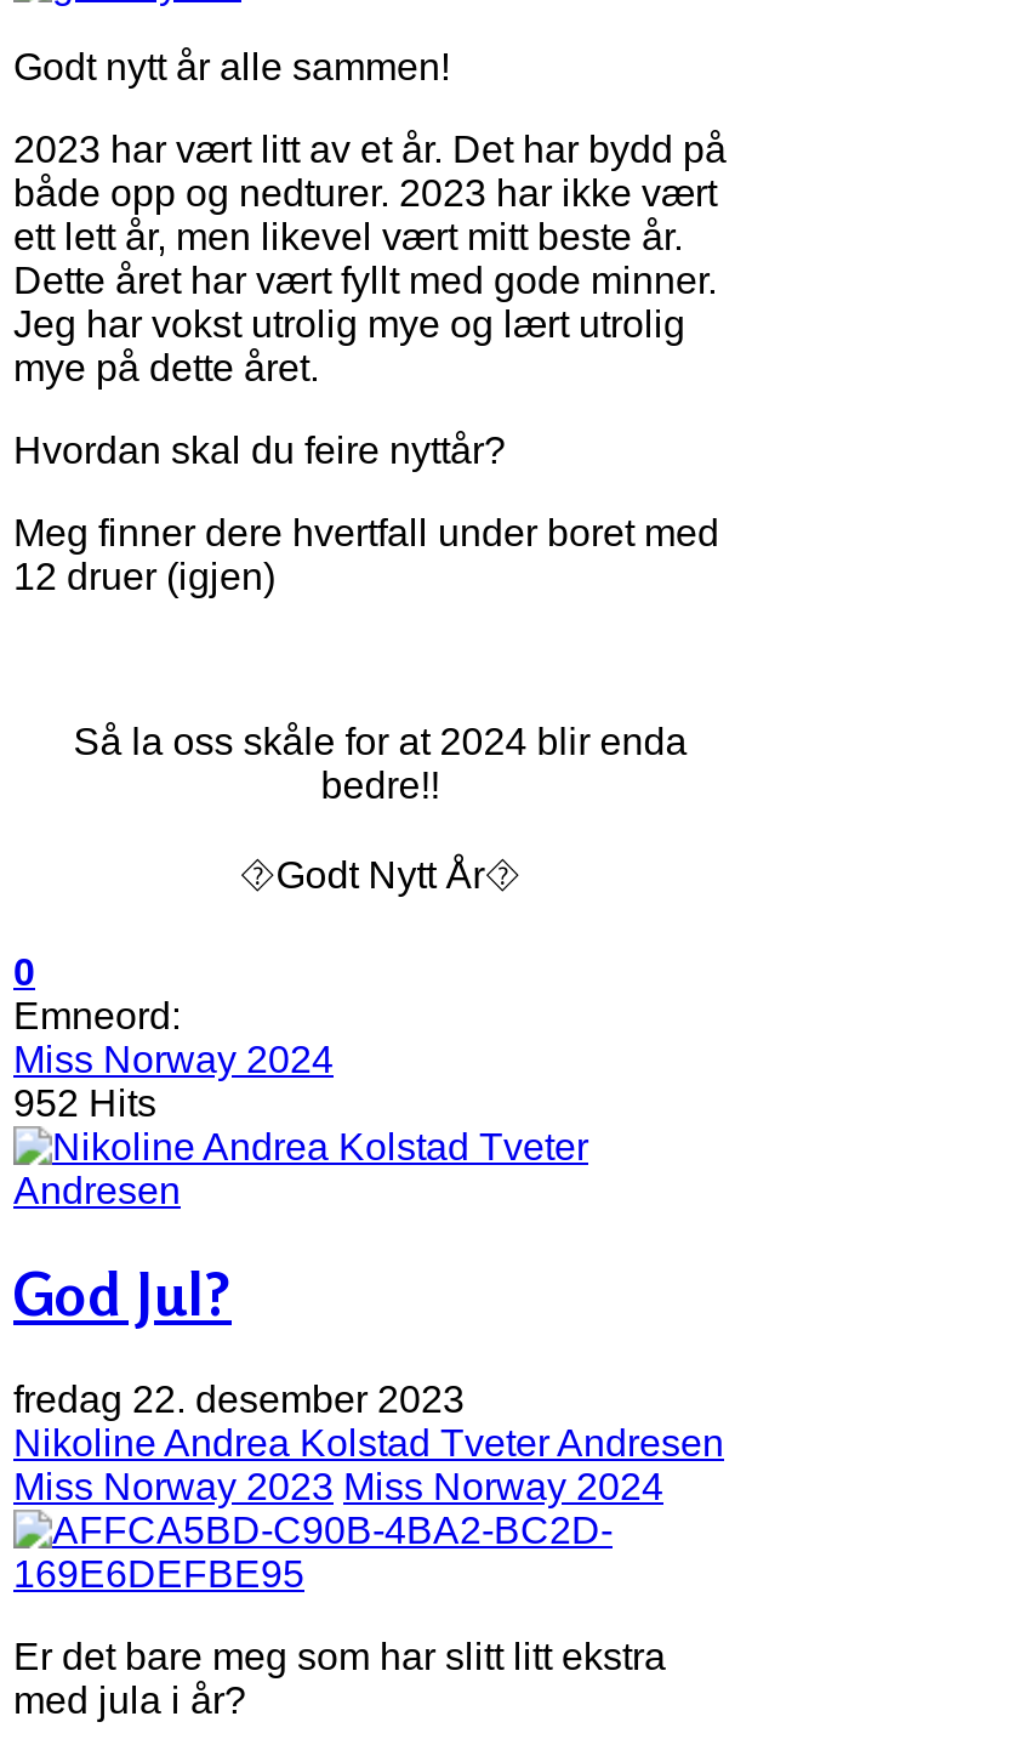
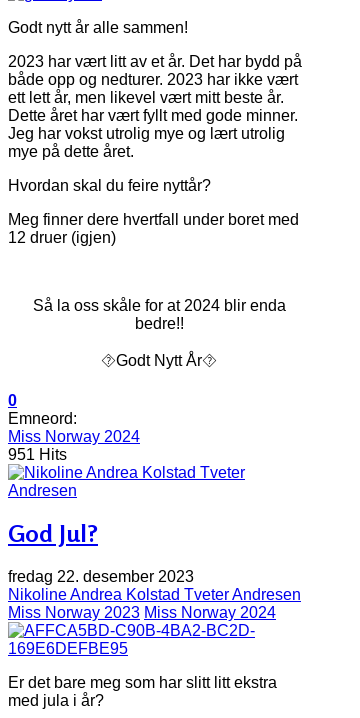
[13,1081,156,1123] 952 Hits -> [8,445,67,462] 951 Hits

